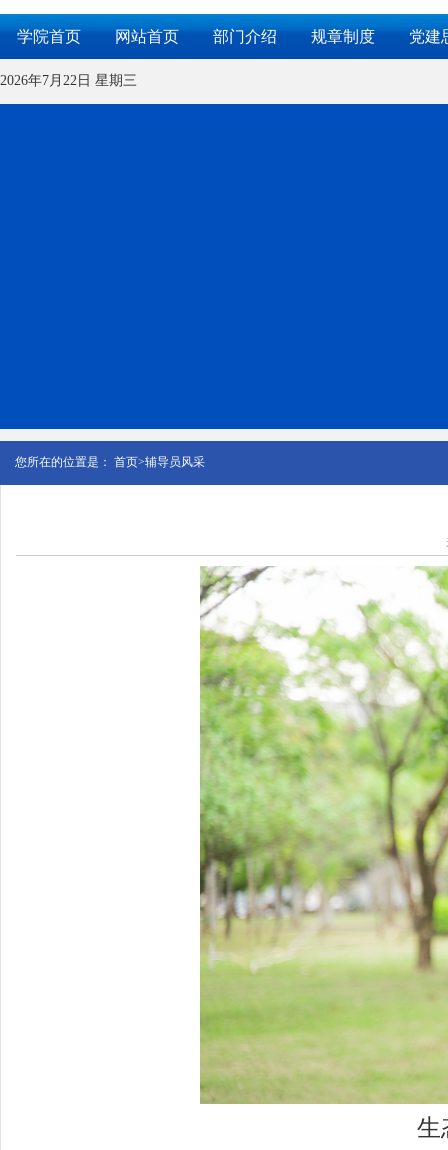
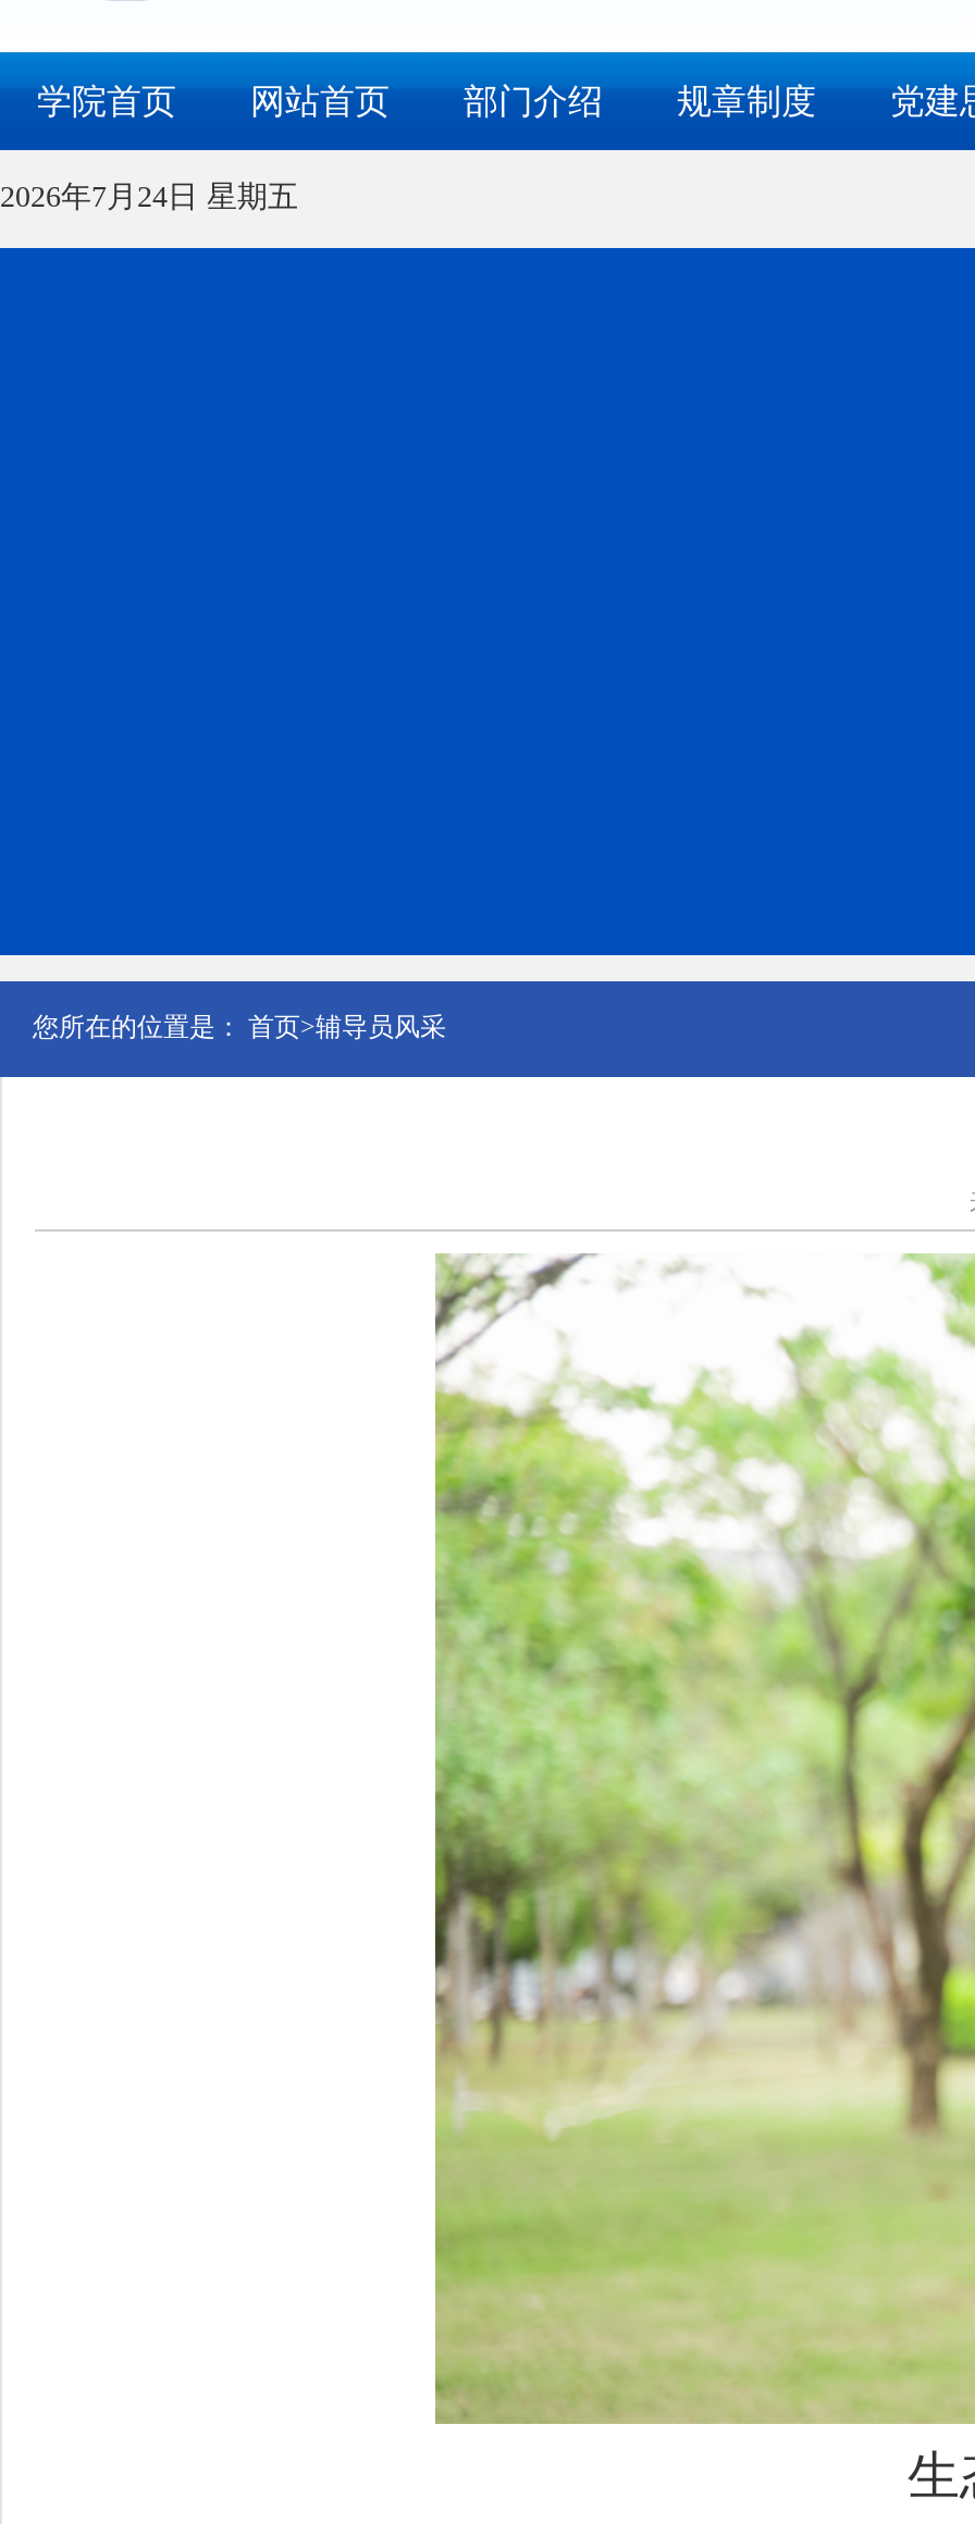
[0,73,137,88] 2026年7月22日 星期三 -> [0,181,298,213] 2026年7月24日 星期五

